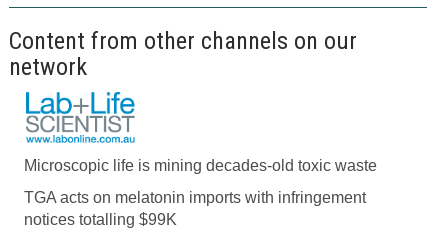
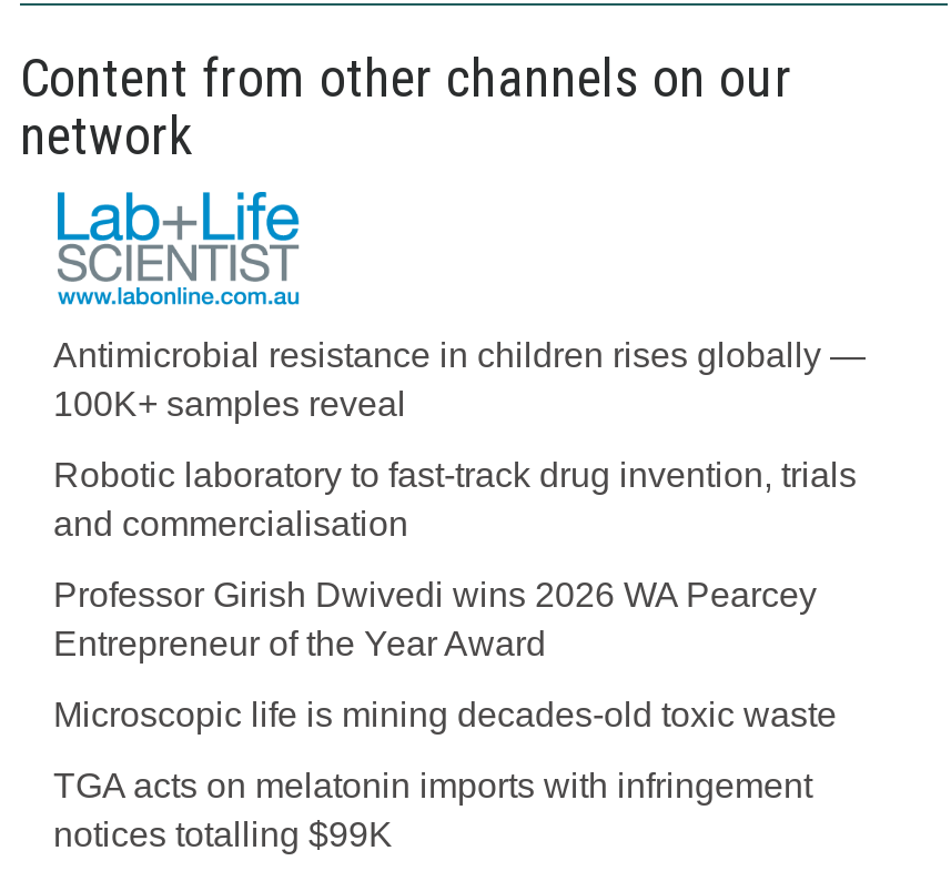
none -> [53,336,866,662] Antimicrobial resistance in children rises globally — | 100K+ samples reveal | Robotic laboratory to fast-track drug invention, trials | and commercialisation | Professor Girish Dwivedi wins 2026 WA Pearcey | Entrepreneur of the Year Award

